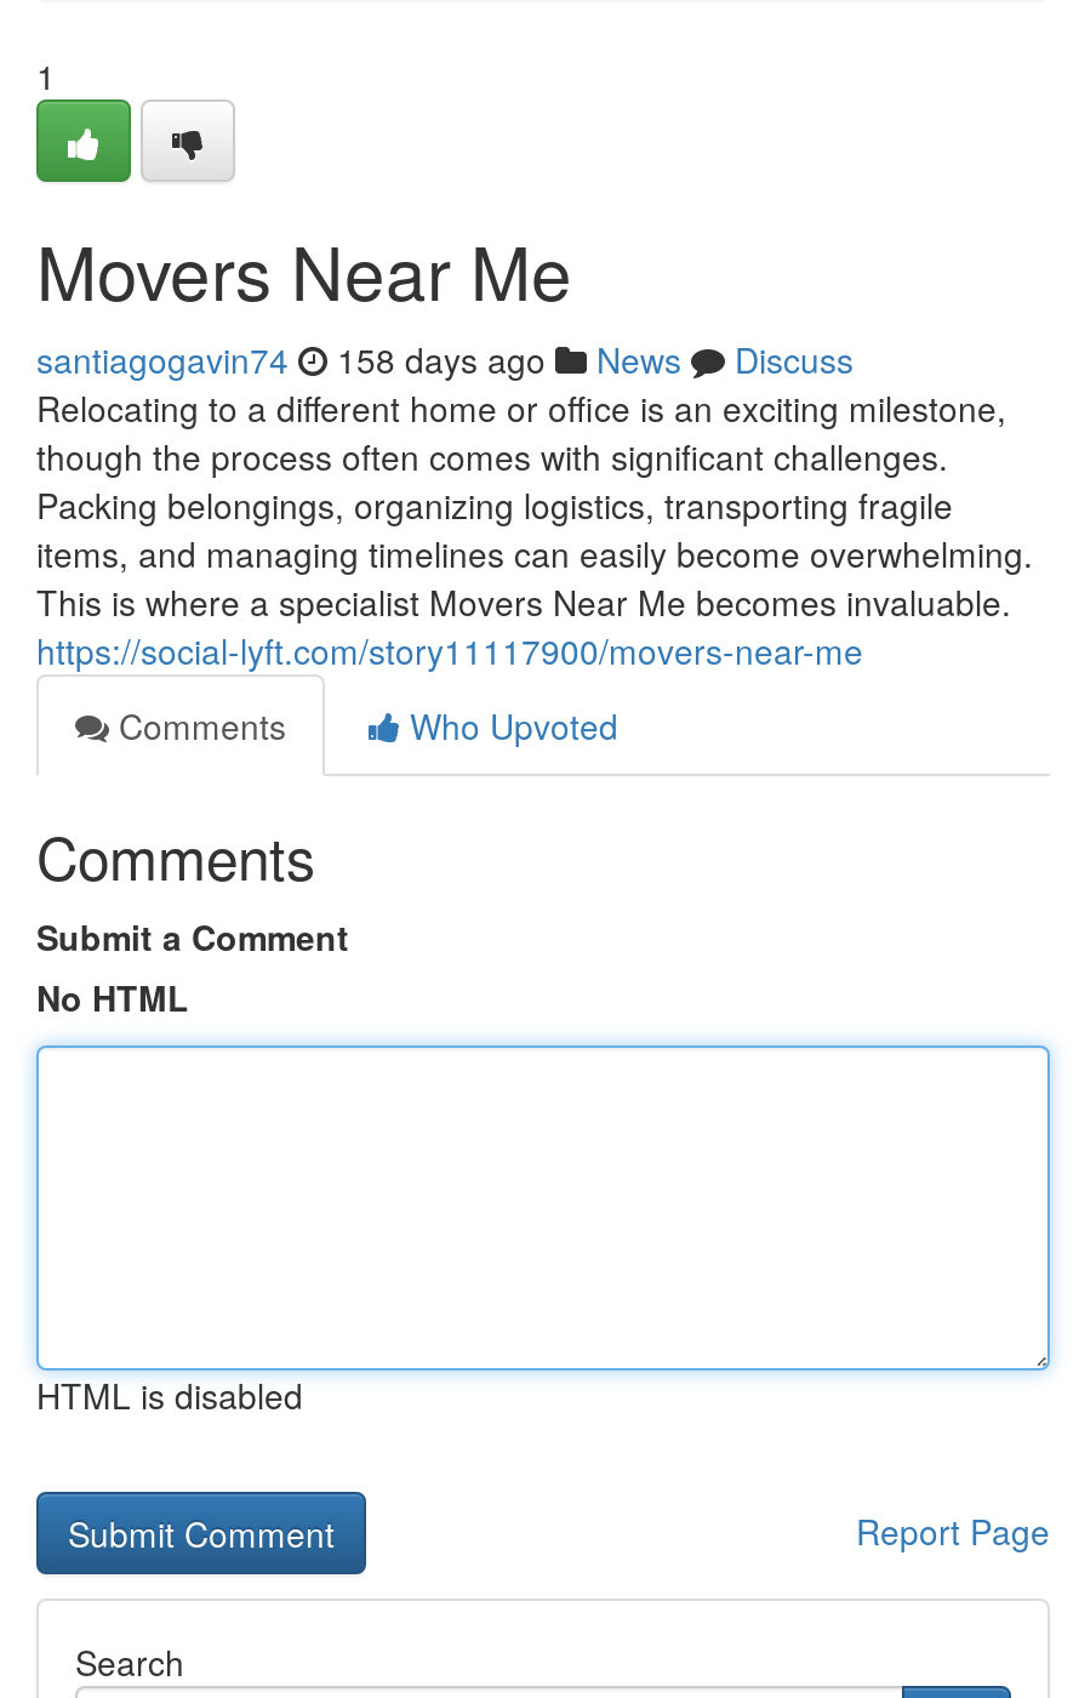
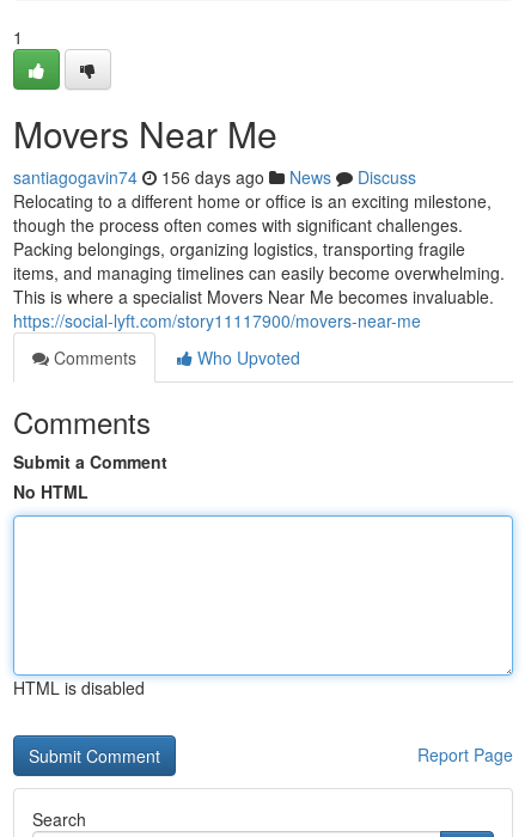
[36,335,854,383] santiagogavin74 158 days ago News Discuss -> [13,165,416,189] santiagogavin74 156 days ago News Discuss

